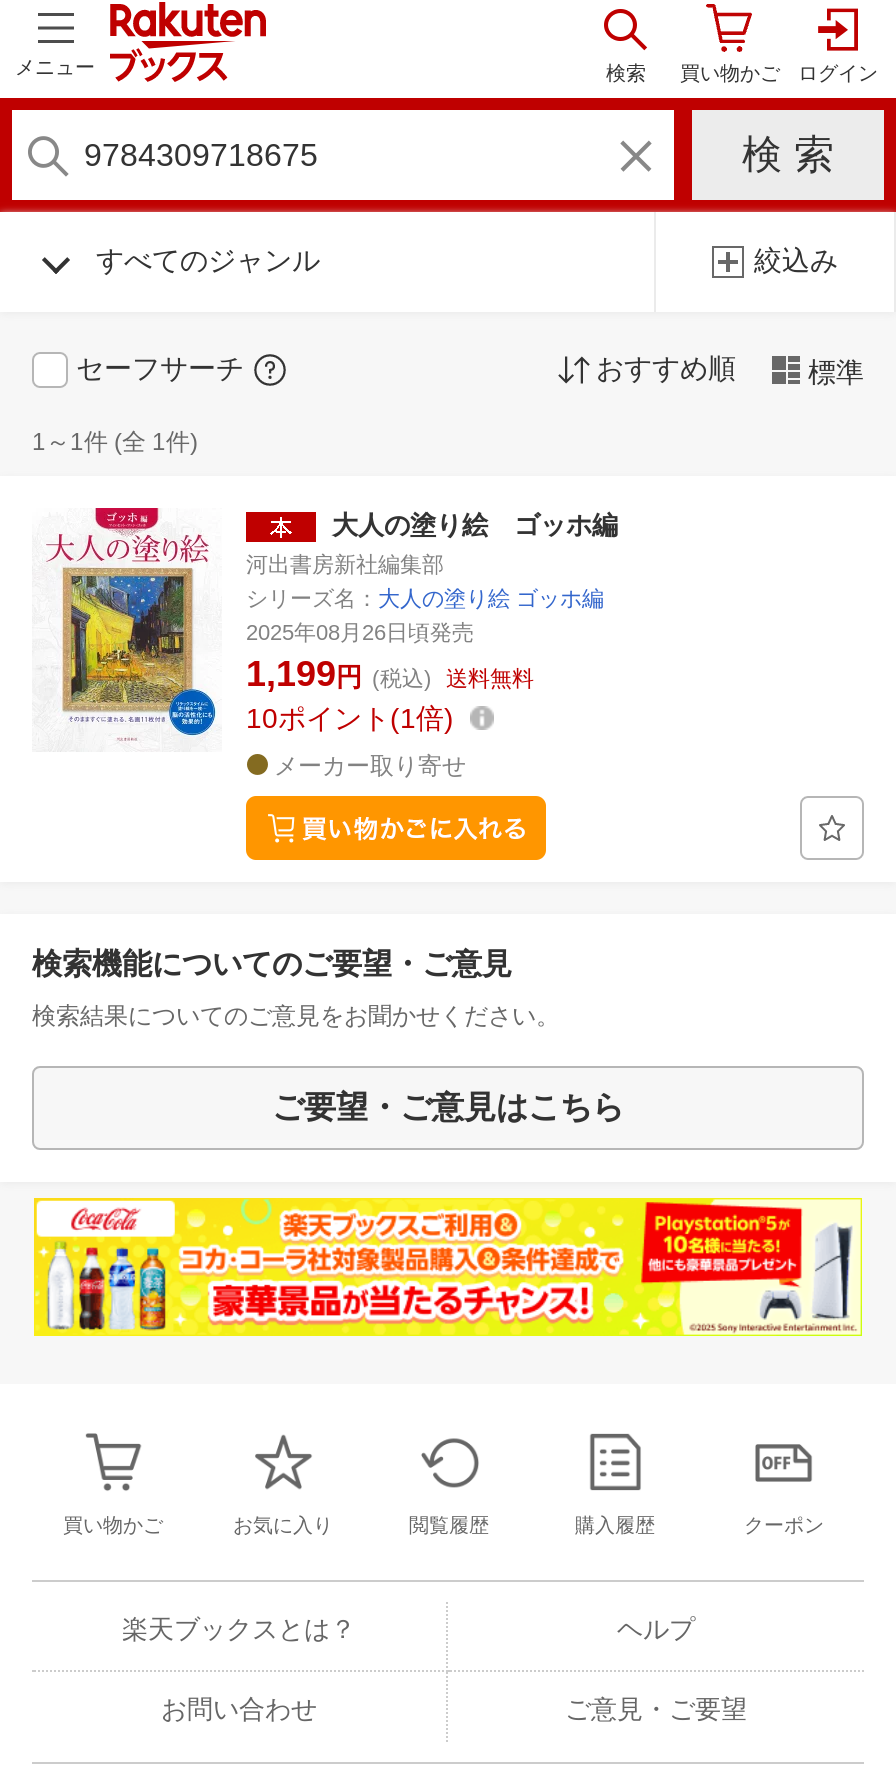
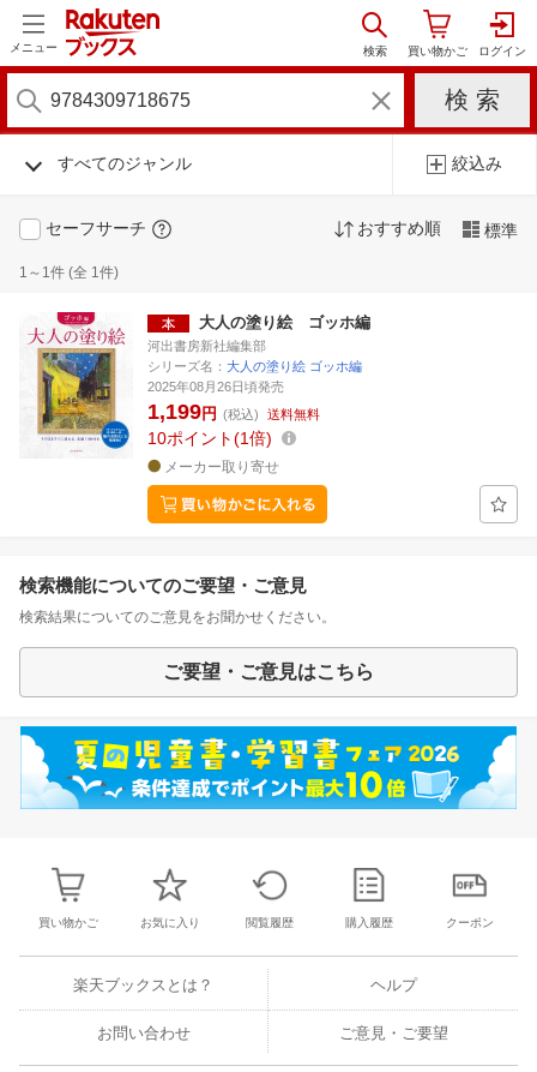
[32,1196,864,1338] [image] -> [19,725,518,810] [image]

